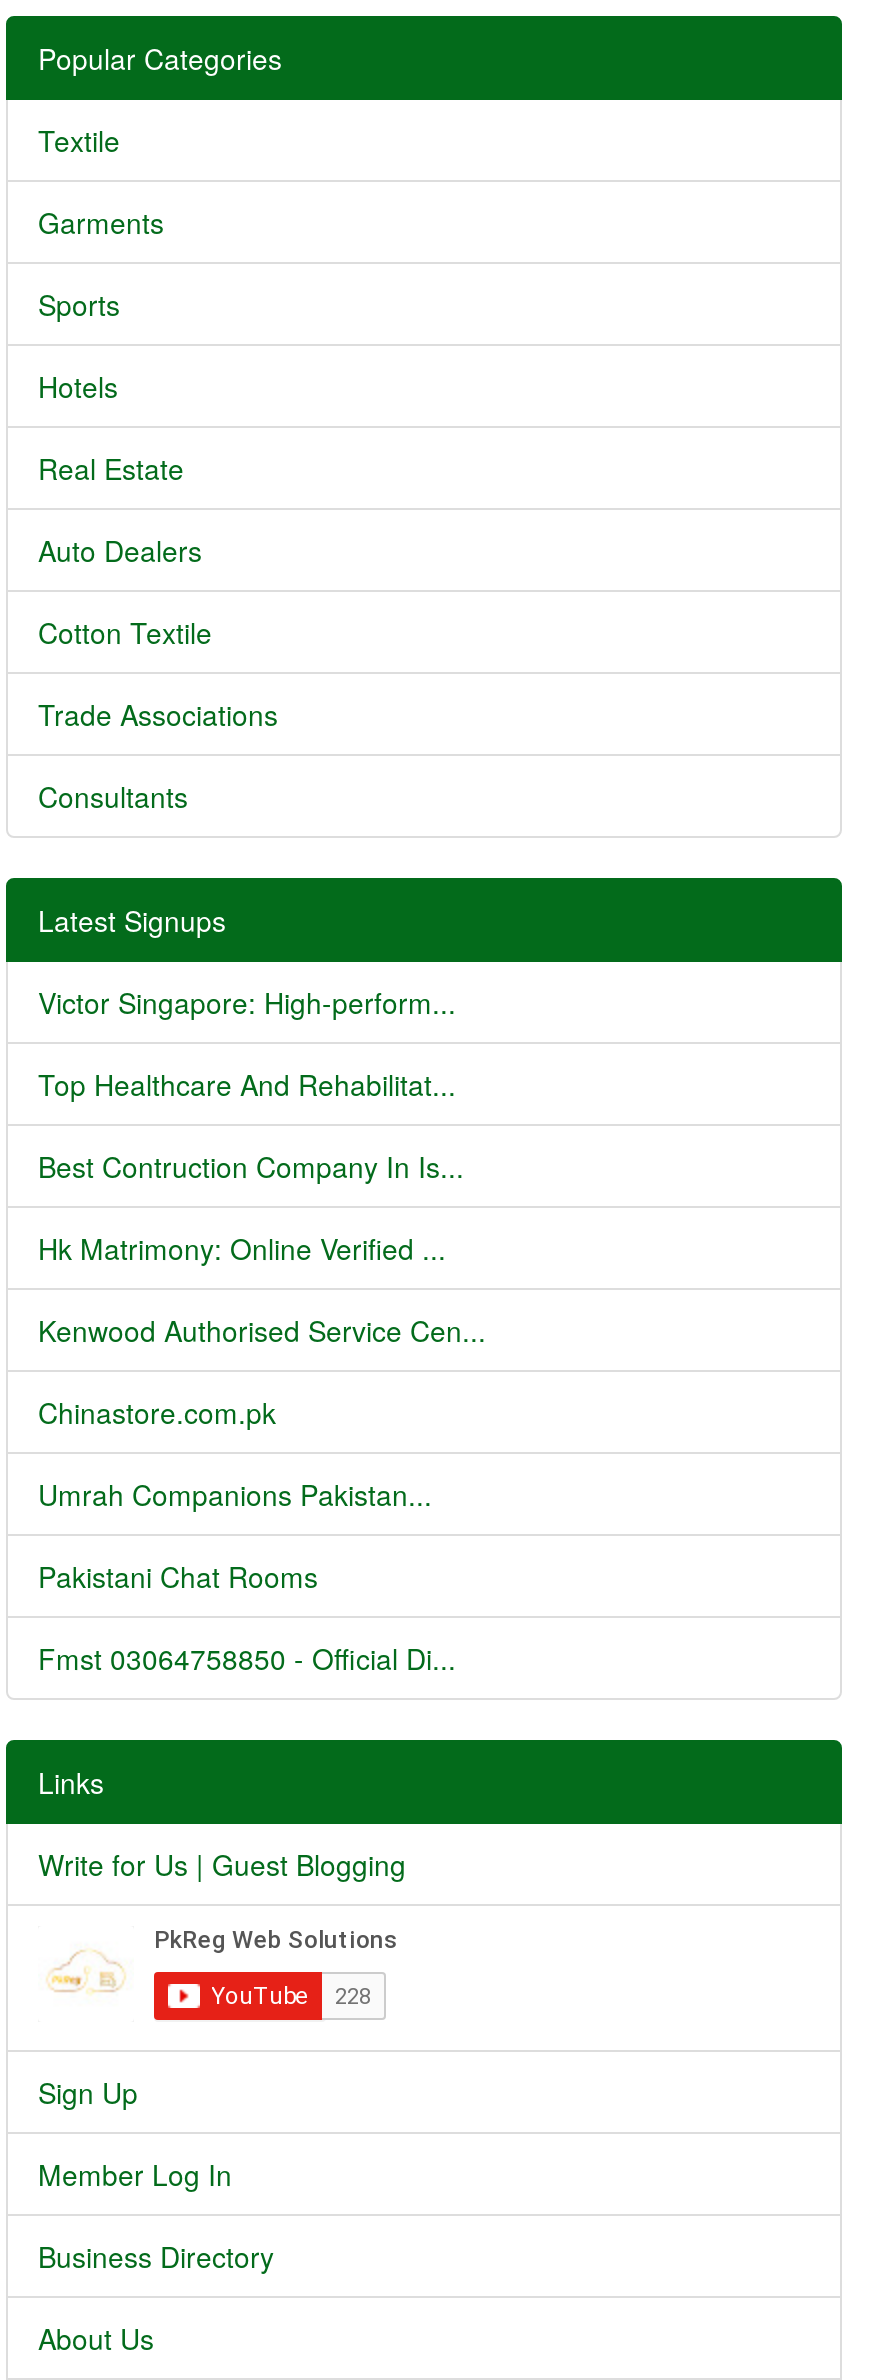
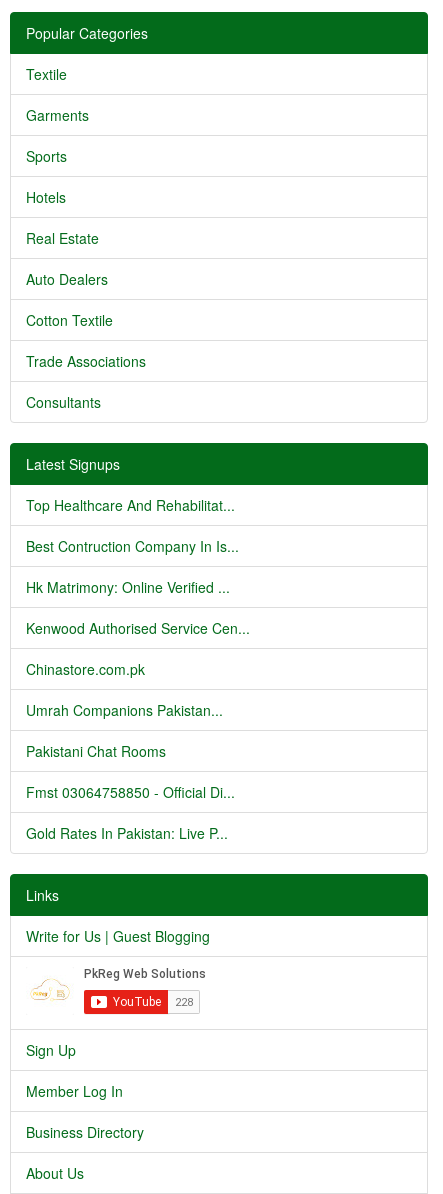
[38,982,456,1022] Victor Singapore: High-perform... -> none
moved [38,1064,486,1678] -> [26,495,250,802]: Top Healthcare And Rehabilitat... | Best Contruction Company In Is... | Hk Matrimony: Online Verified ... | Kenwood Authorised Service Cen... | Chinastore.com.pk | Umrah Companions Pakistan... | Pakistani Chat Rooms | Fmst 03064758850 - Official Di...
none -> [26,823,228,843] Gold Rates In Pakistan: Live P...

